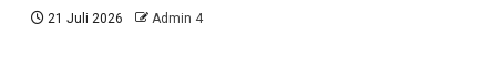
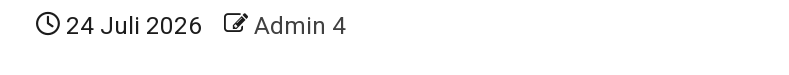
[44,11,203,26] 21 Juli 2026 Admin 4 -> [60,12,346,40] 24 Juli 2026 Admin 4

